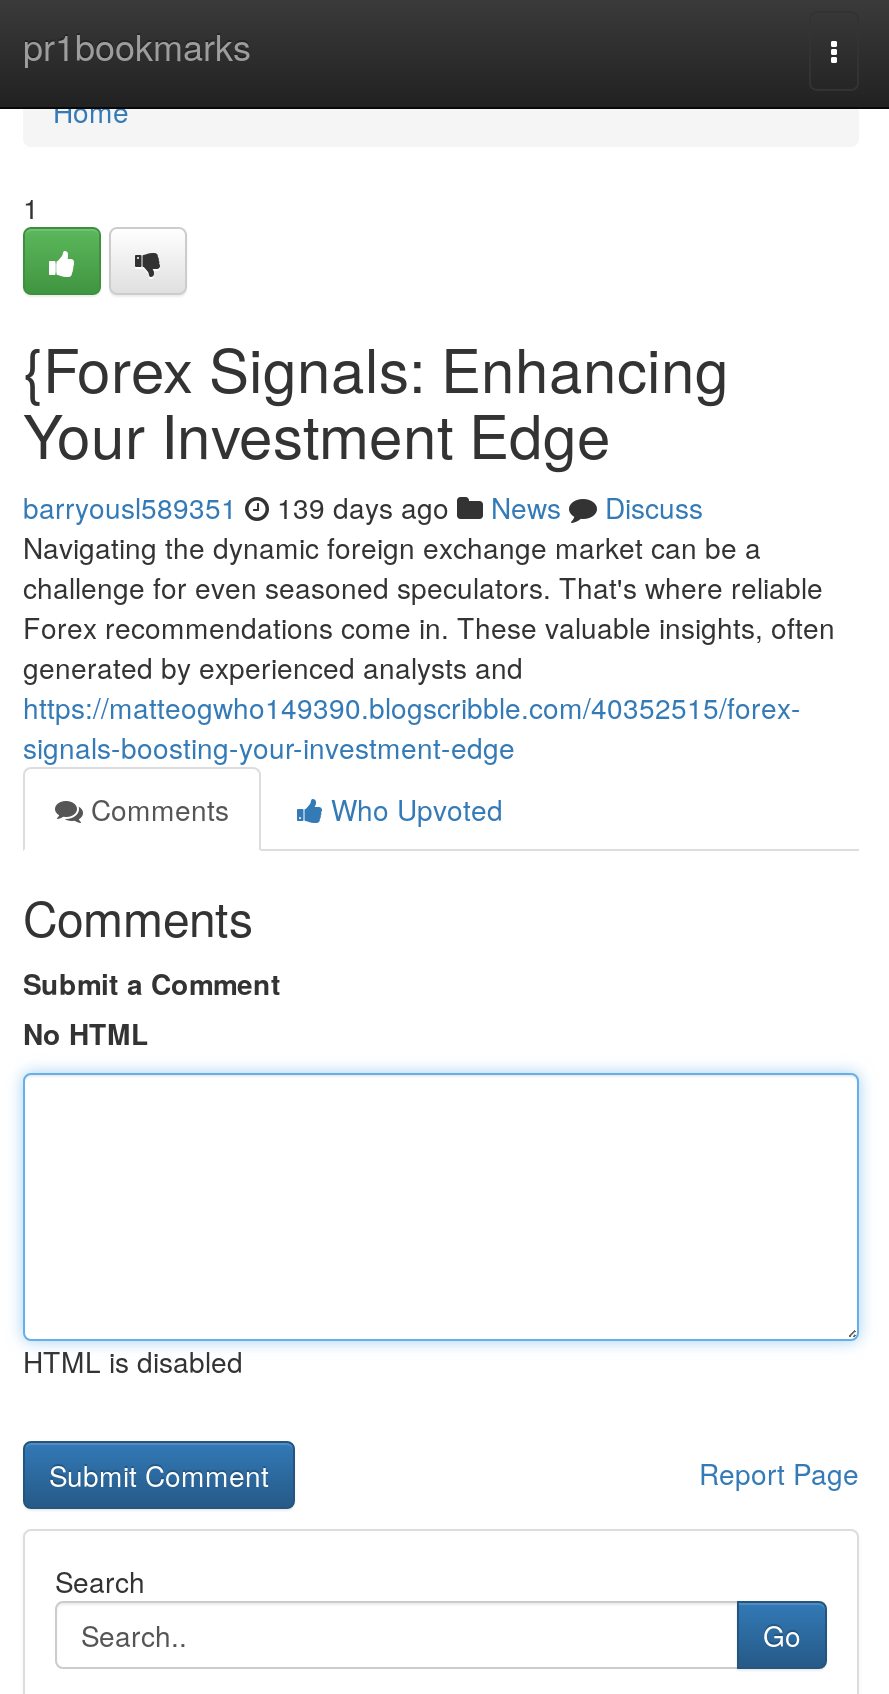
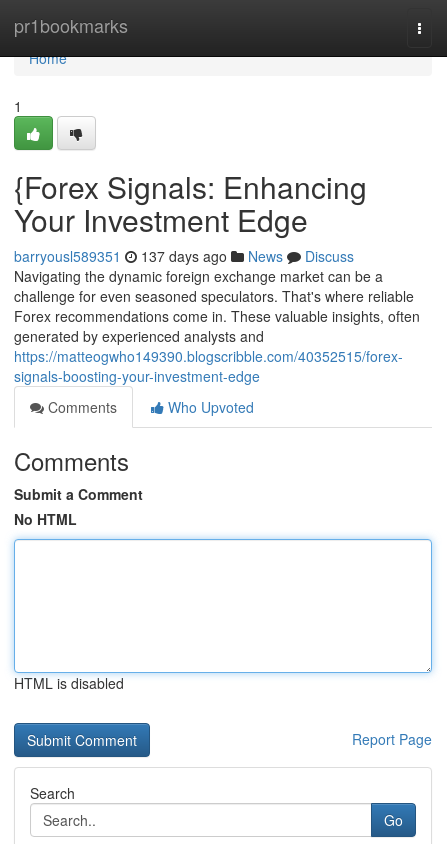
[23,487,703,527] barryousl589351 139 days ago News Discuss -> [14,246,354,266] barryousl589351 137 days ago News Discuss

